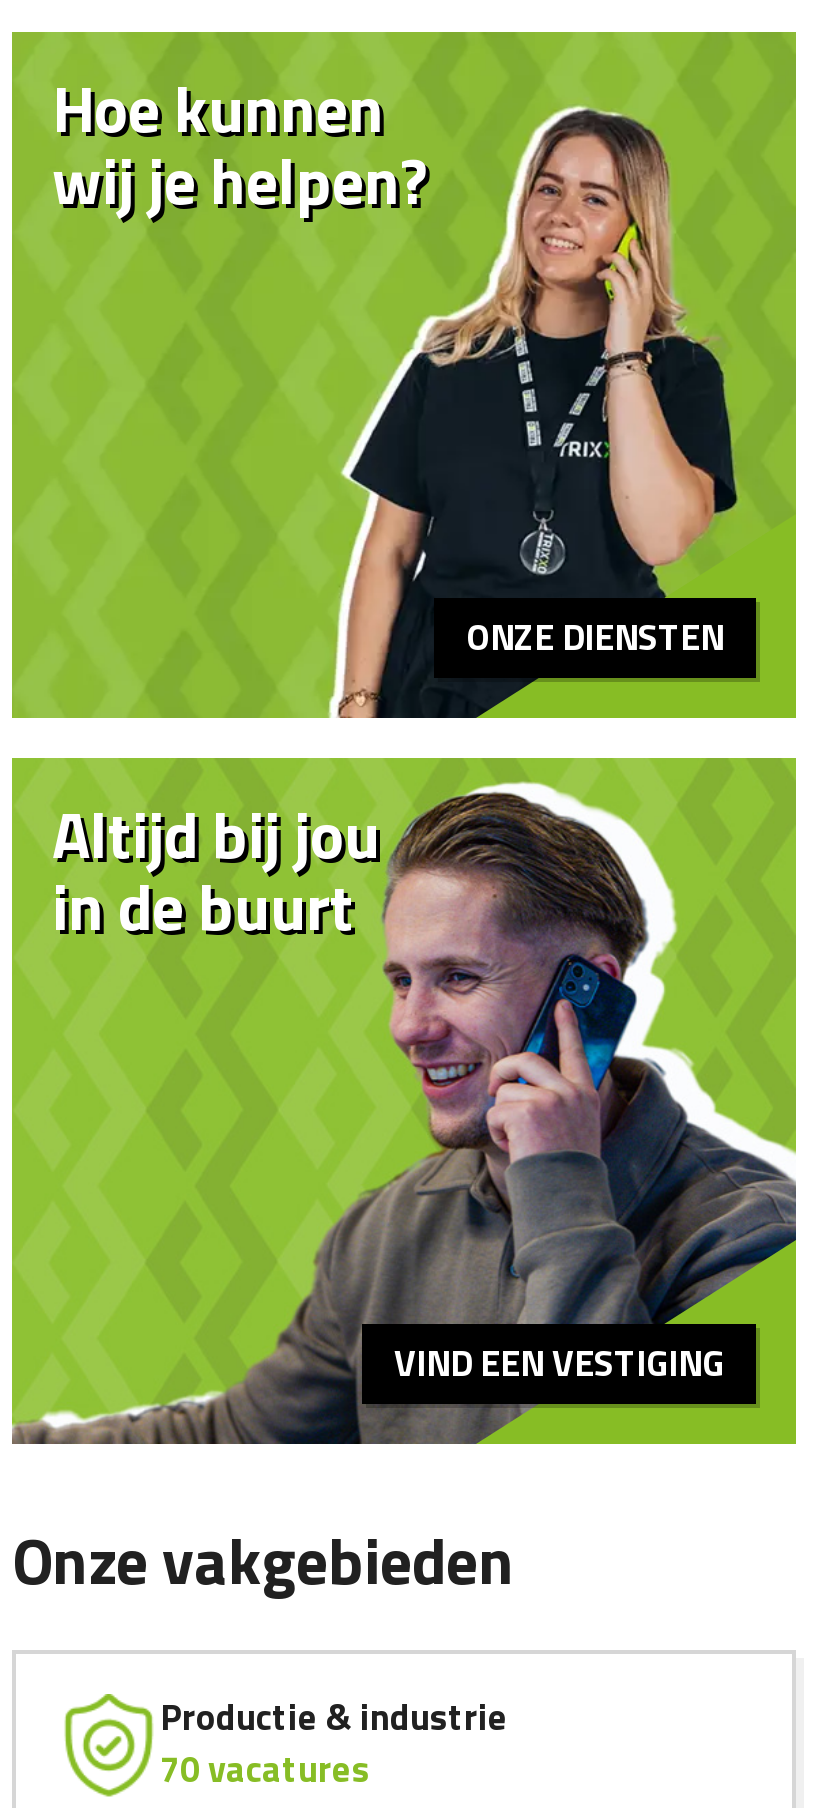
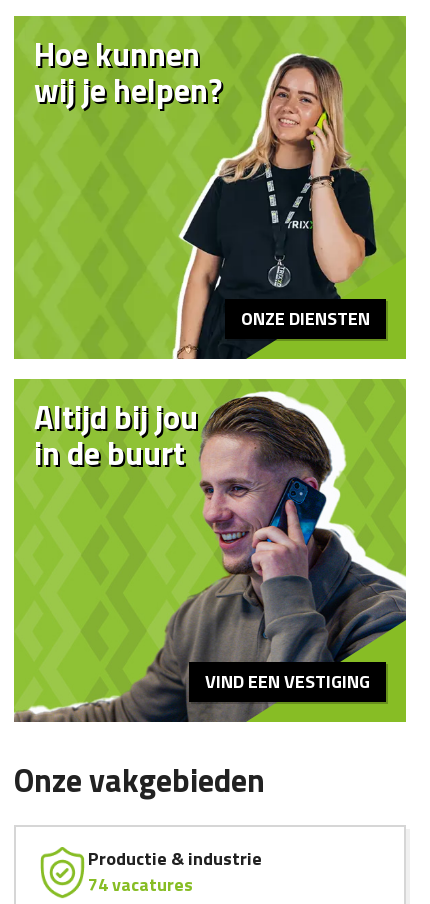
[160,1742,370,1796] 70 vacatures -> [88,871,193,898] 74 vacatures

